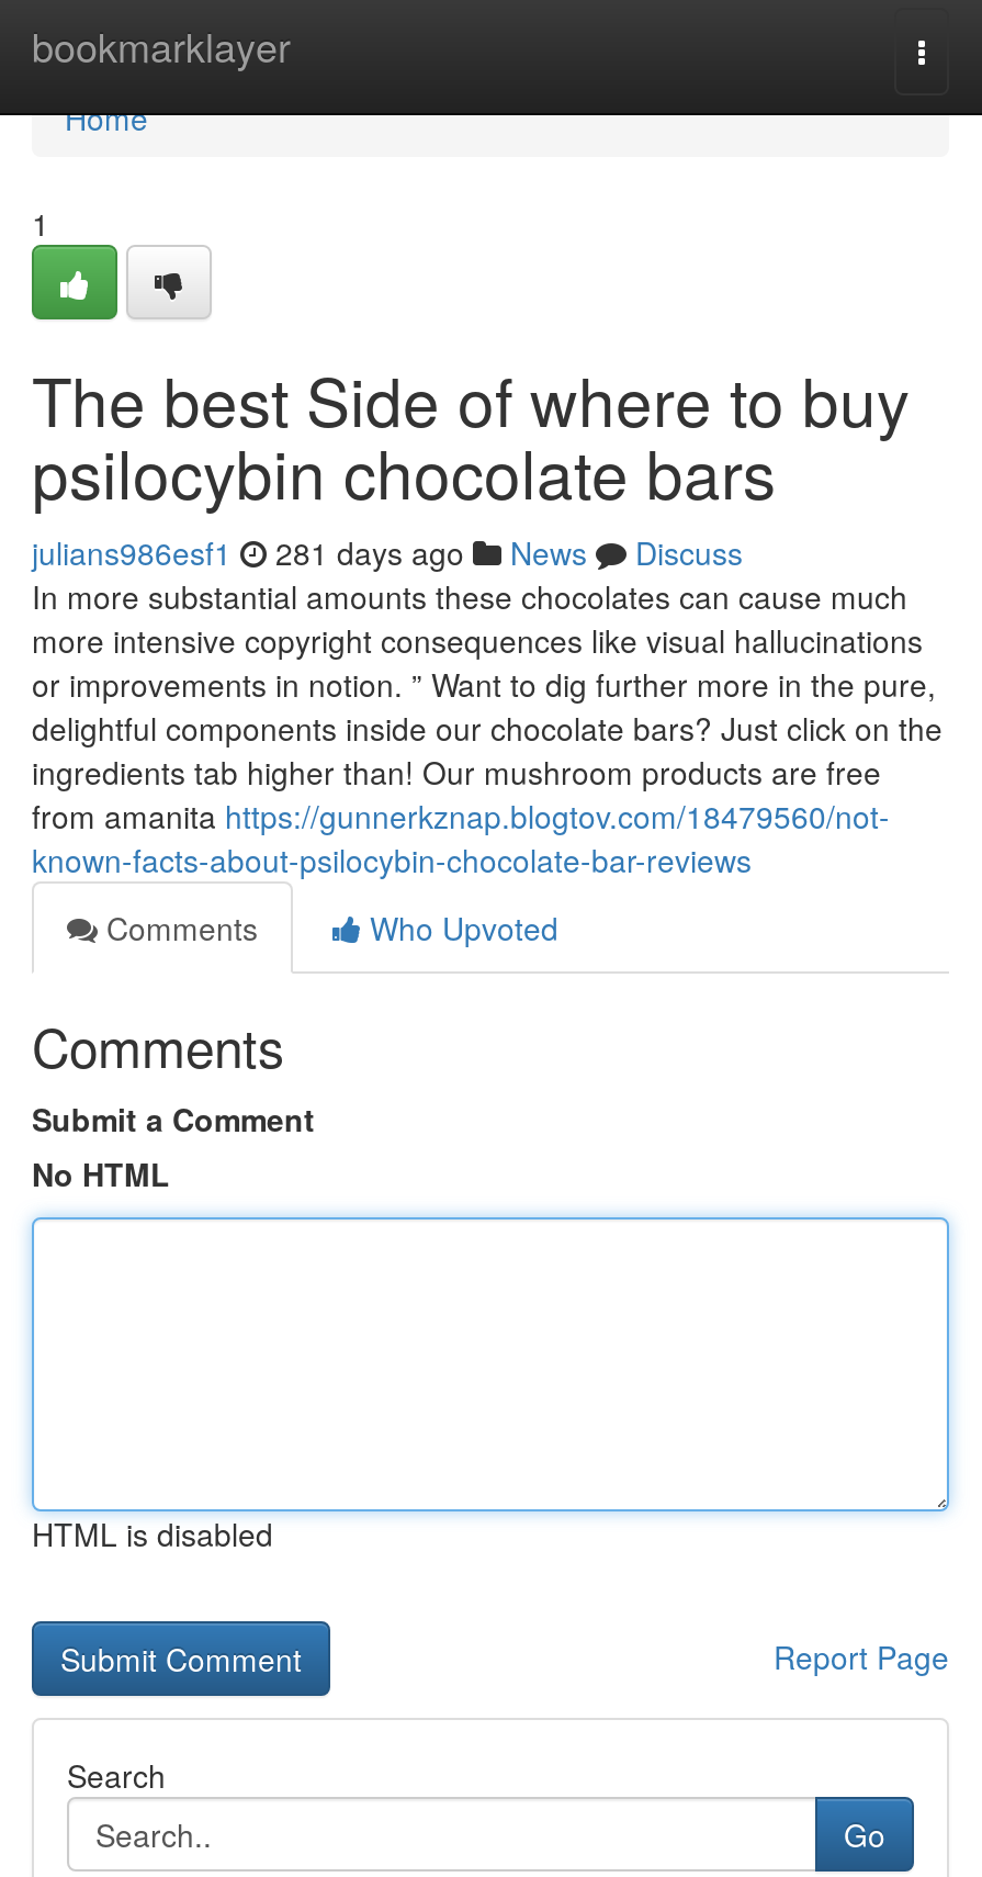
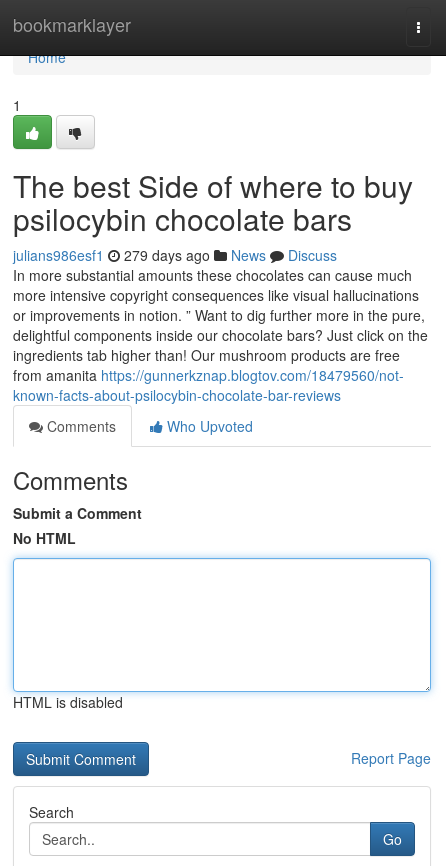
[32,530,743,574] julians986esf1 281 days ago News Discuss -> [13,245,337,265] julians986esf1 279 days ago News Discuss

